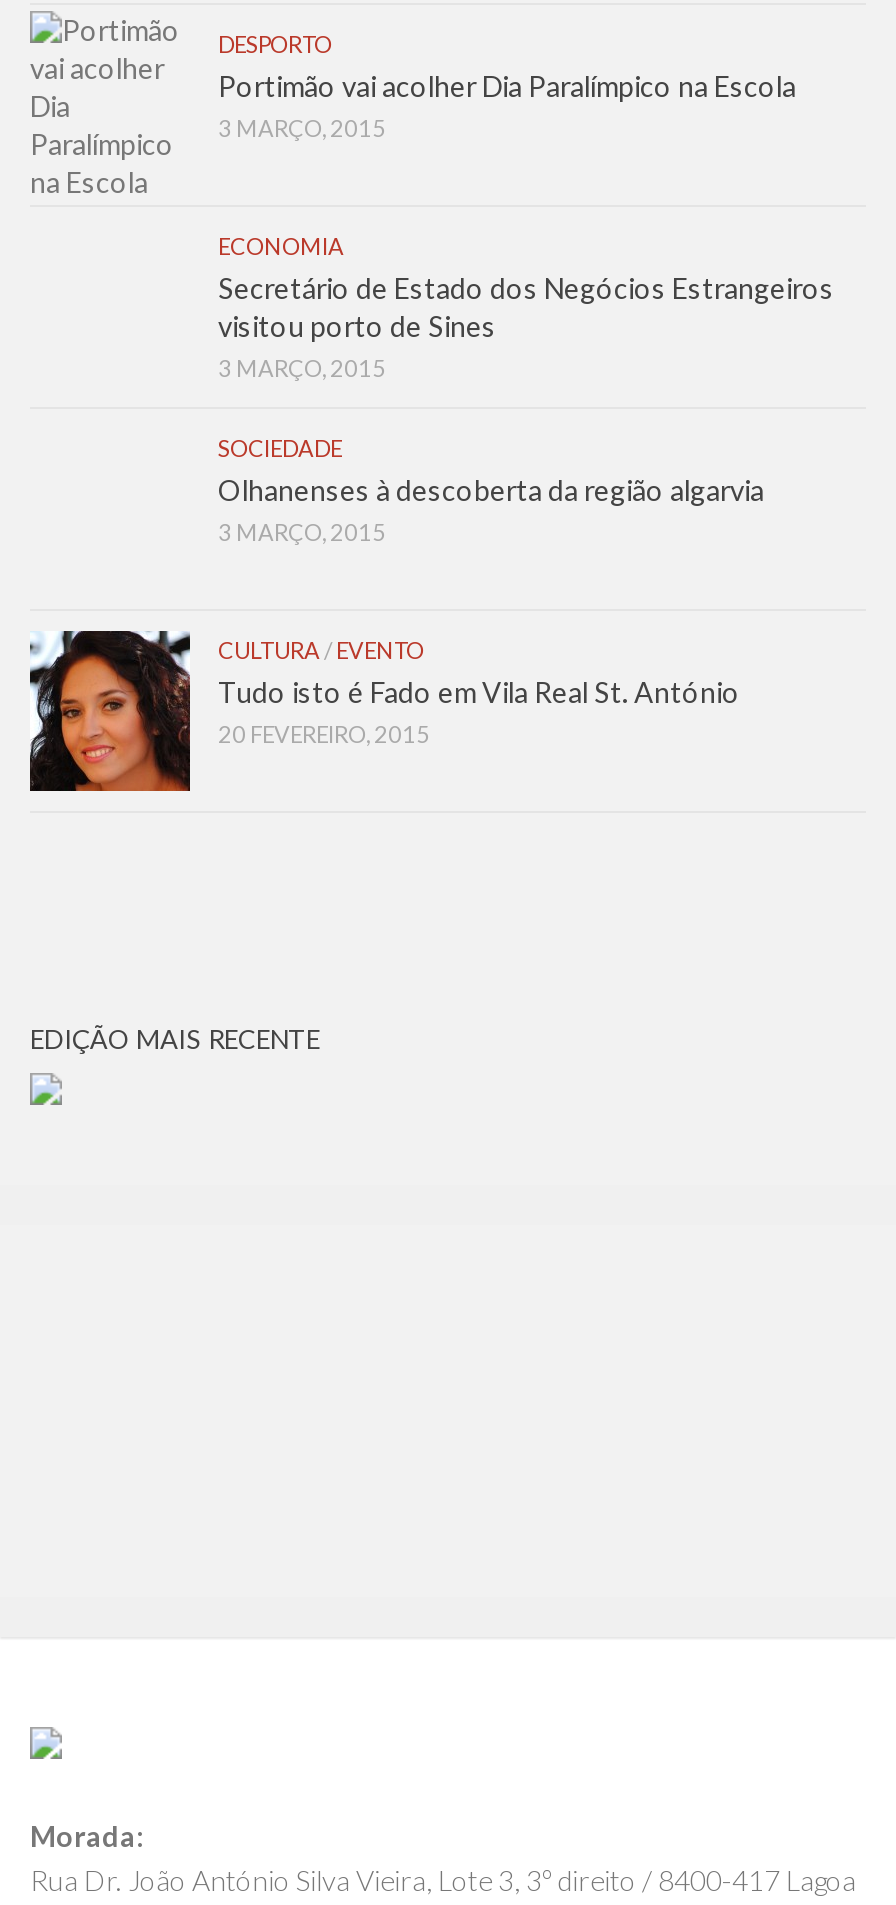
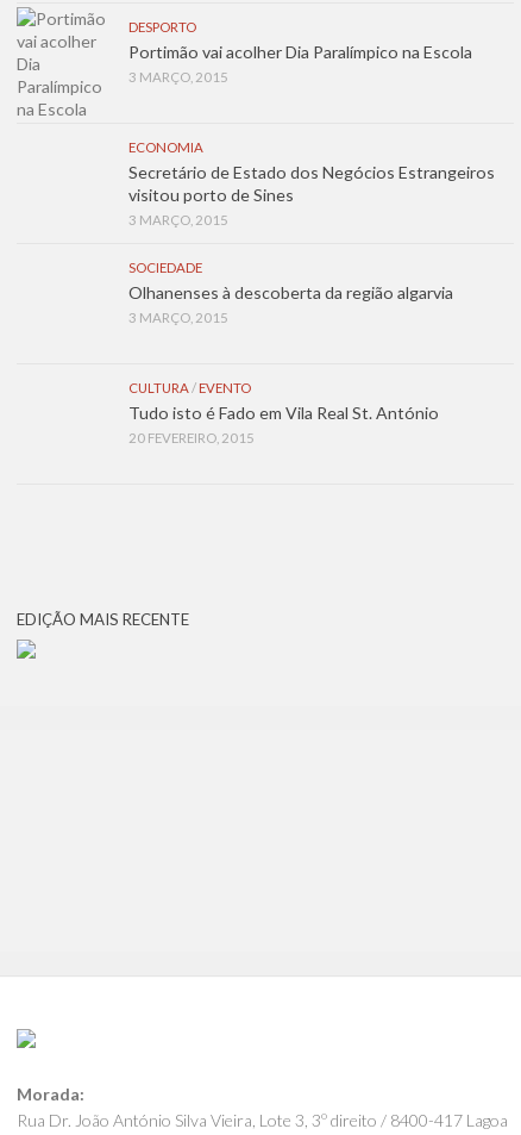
[28,629,192,793] [image] -> none

